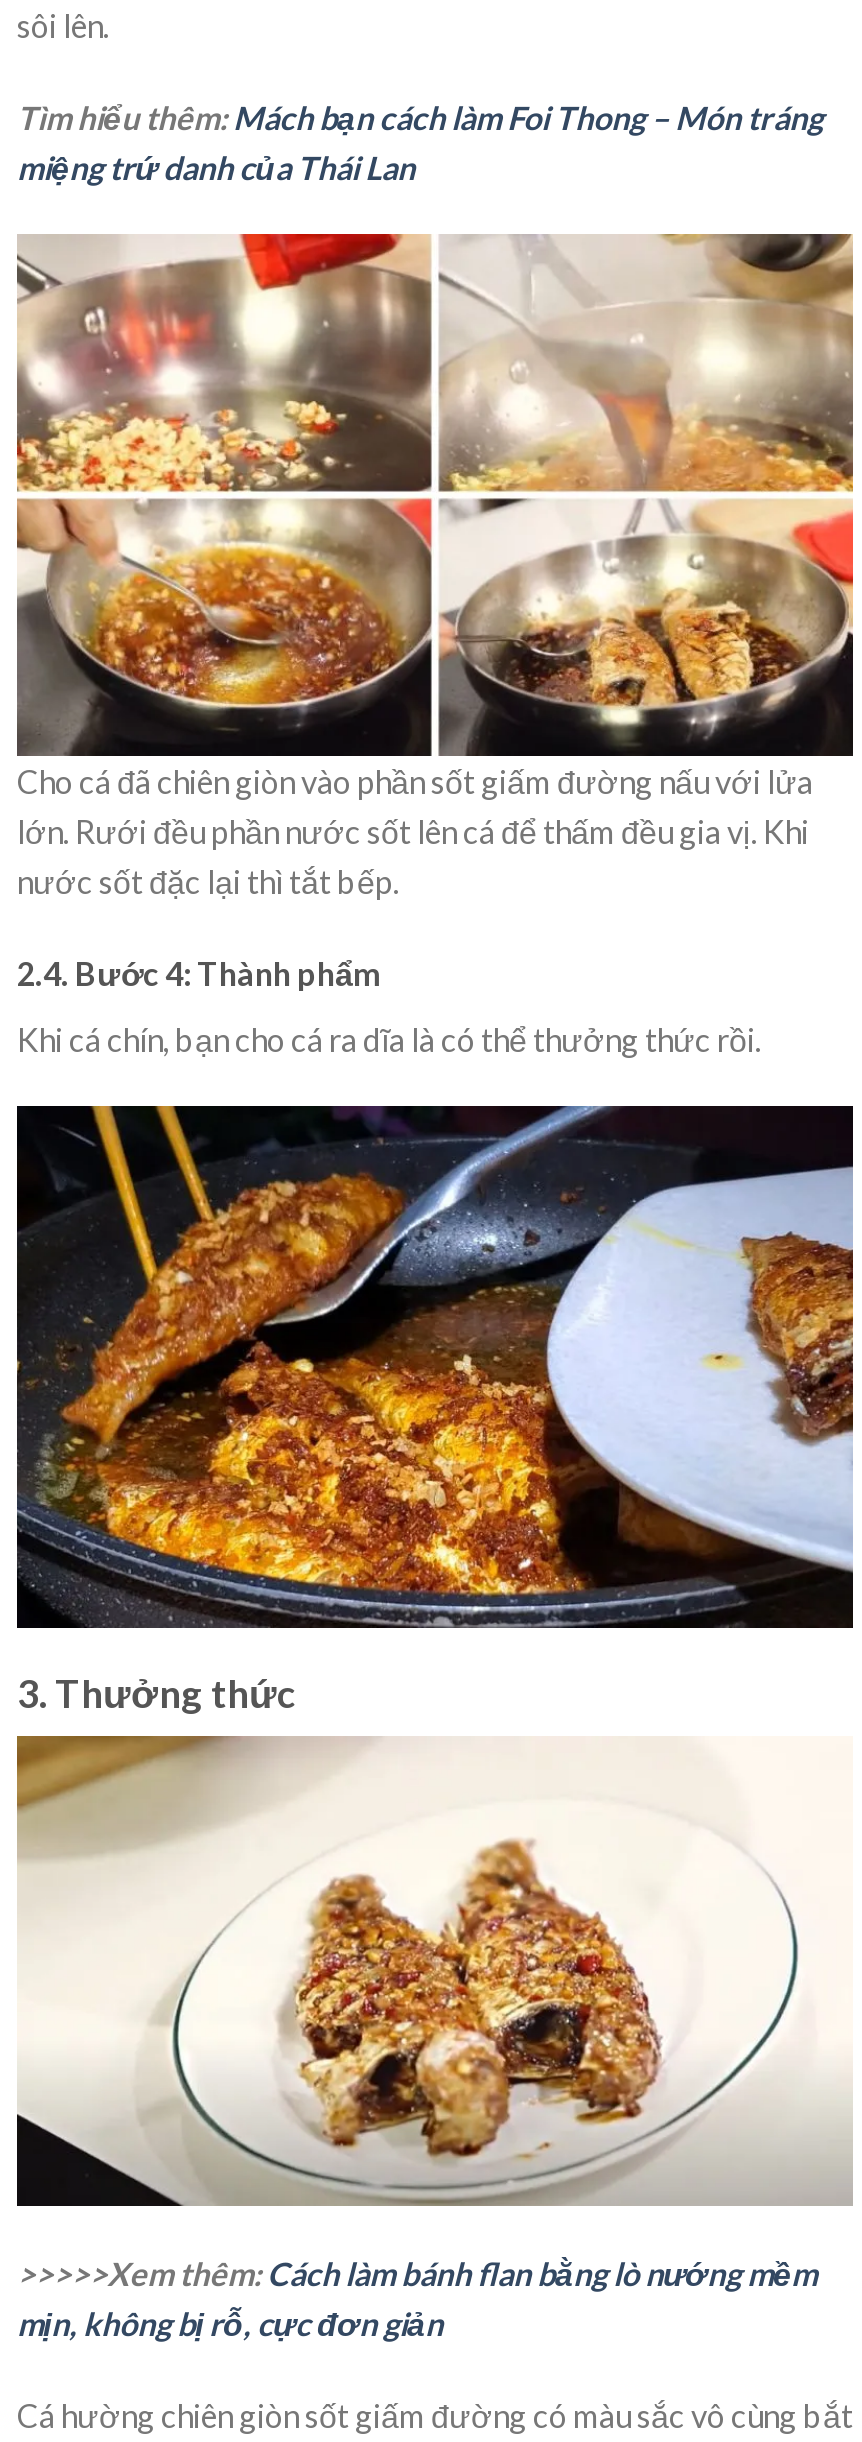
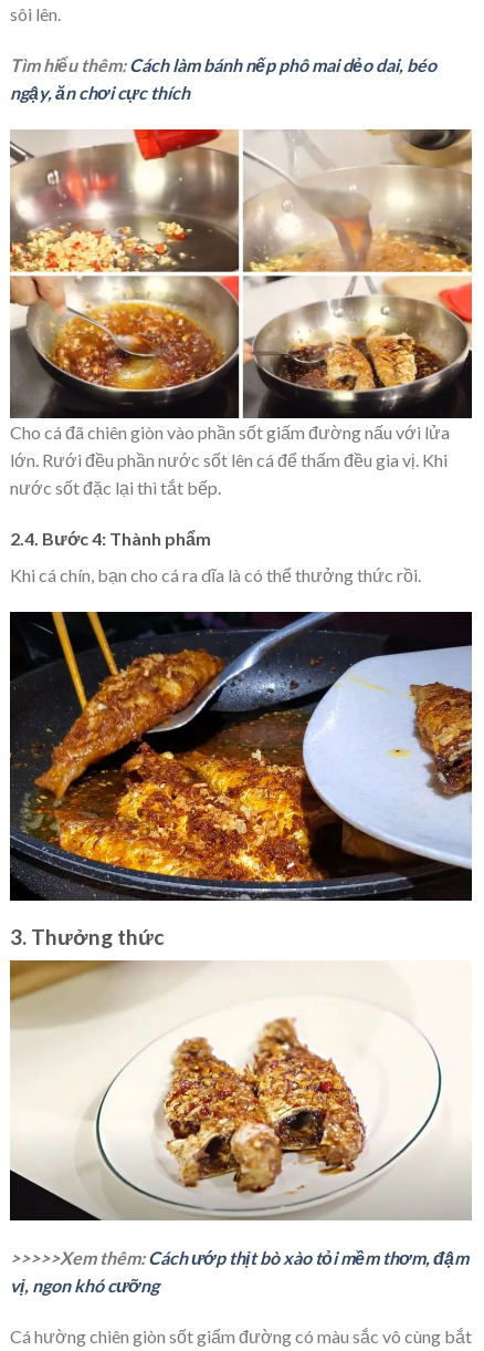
[17,98,823,186] Tìm hiểu thêm: Mách bạn cách làm Foi Thong – Món tráng | miệng trứ danh của Thái Lan -> [10,54,436,103] Tìm hiểu thêm: Cách làm bánh nếp phô mai dẻo dai, béo | ngậy, ăn chơi cực thích
[17,2254,817,2342] >>>>>Xem thêm: Cách làm bánh flan bằng lò nướng mềm | mịn, không bị rỗ, cực đơn giản -> [10,1247,469,1296] >>>>>Xem thêm: Cách ướp thịt bò xào tỏi mềm thơm, đậm | vị, ngon khó cưỡng

